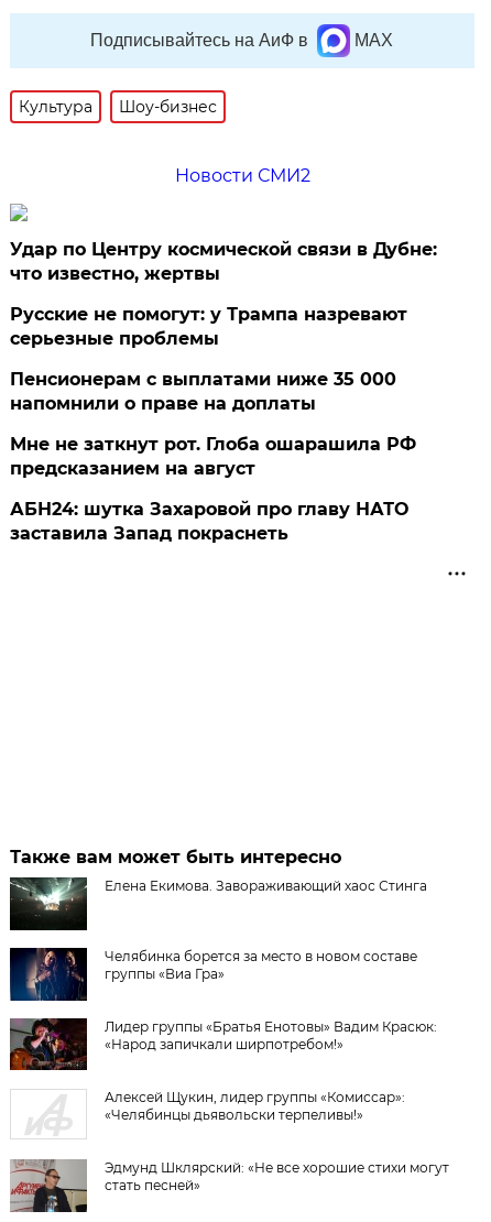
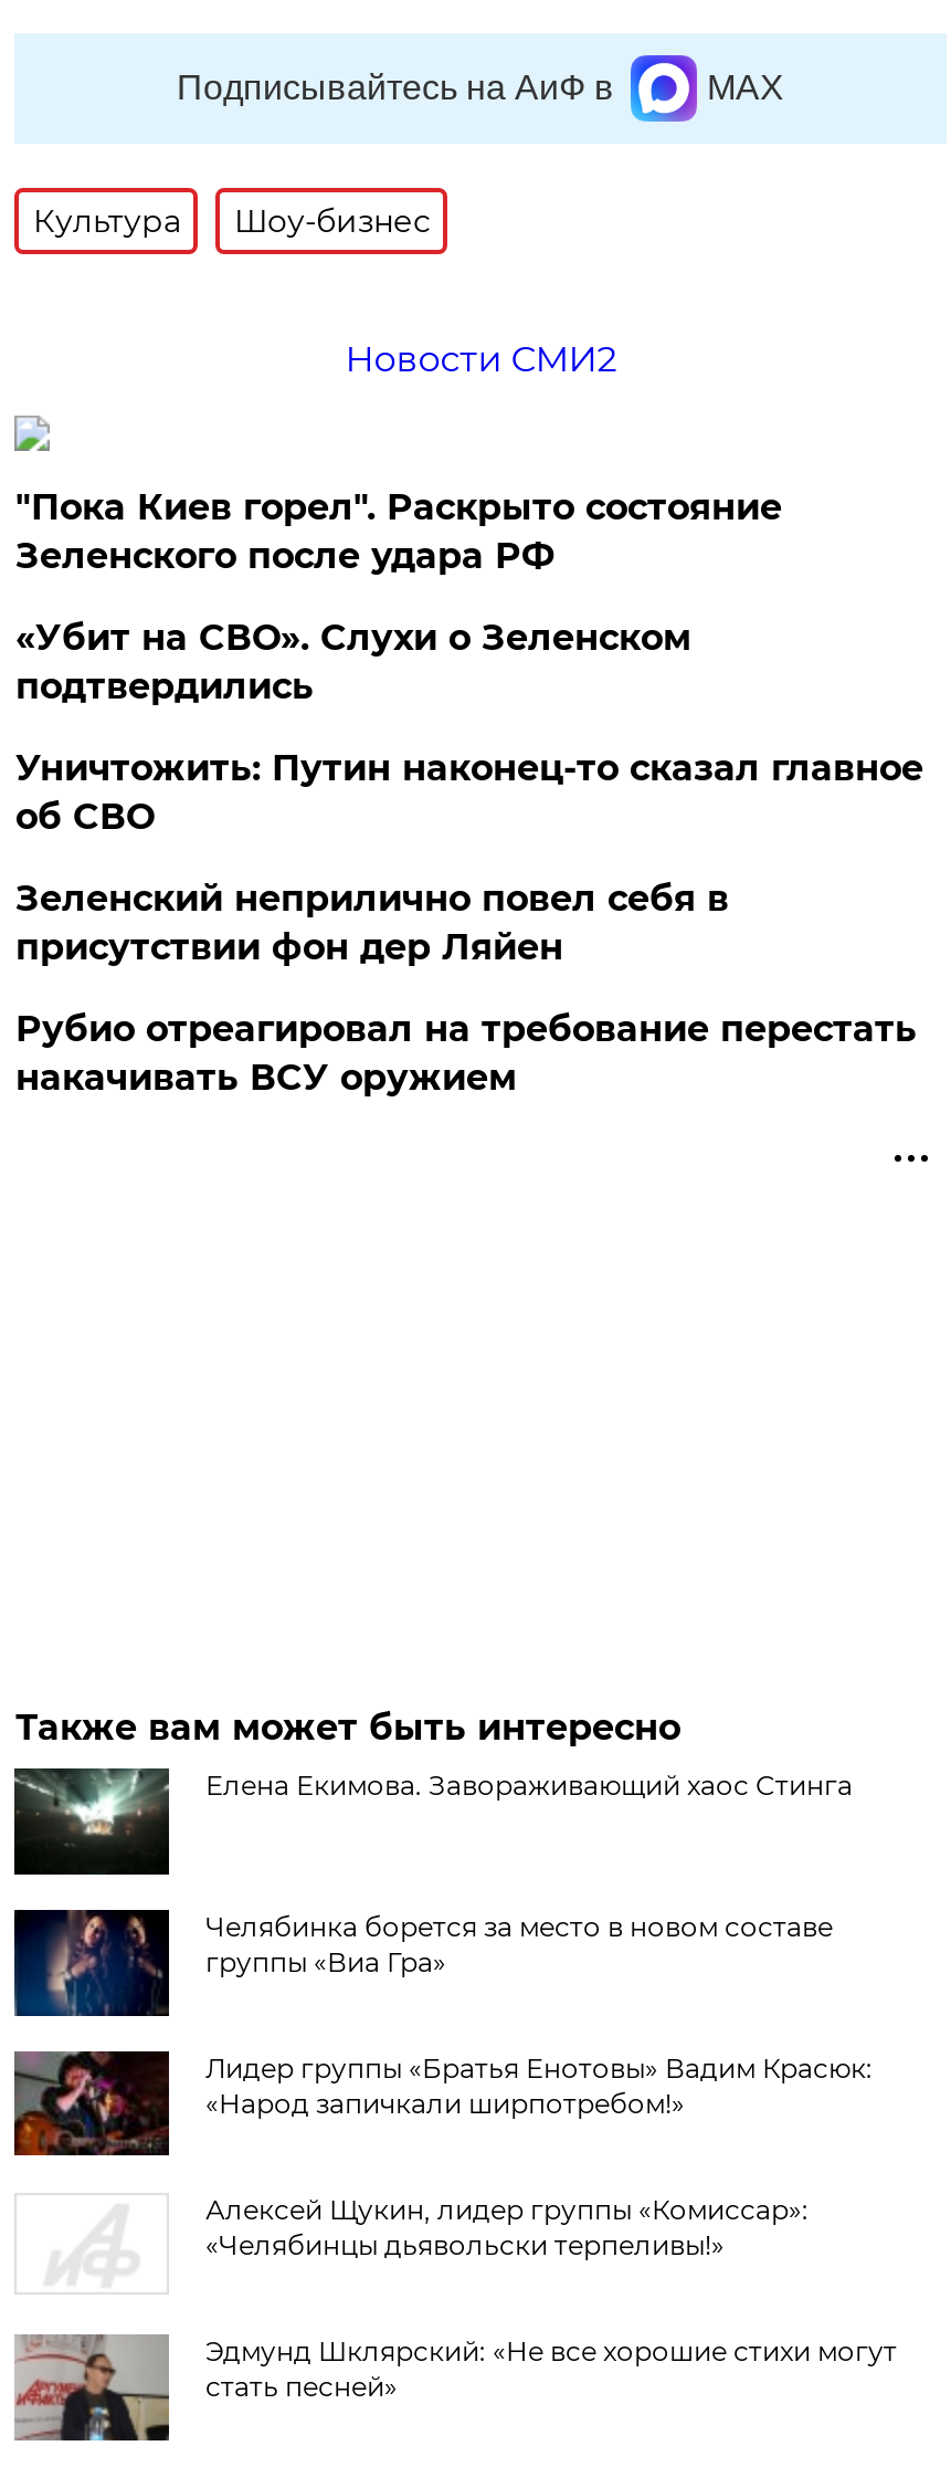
[10,239,437,284] Удар по Центру космической связи в Дубне: | что известно, жертвы -> [15,486,782,577] "Пока Киев горел". Раскрыто состояние | Зеленского после удара РФ
[10,304,408,349] Русские не помогут: у Трампа назревают | серьезные проблемы -> [15,616,691,707] «Убит на СВО». Слухи о Зеленском | подтвердились
[10,369,397,414] Пенсионерам с выплатами ниже 35 000 | напомнили о праве на доплаты -> [15,747,923,837] Уничтожить: Путин наконец-то сказал главное | об СВО
[10,434,417,479] Мне не заткнут рот. Глоба ошарашила РФ | предсказанием на август -> [15,877,729,968] Зеленский неприлично повел cебя в | присутствии фон дер Ляйен
[10,498,409,544] АБН24: шутка Захаровой про главу НАТО | заставила Запад покраснеть -> [15,1008,917,1098] Рубио отреагировал на требование перестать | накачивать ВСУ оружием

